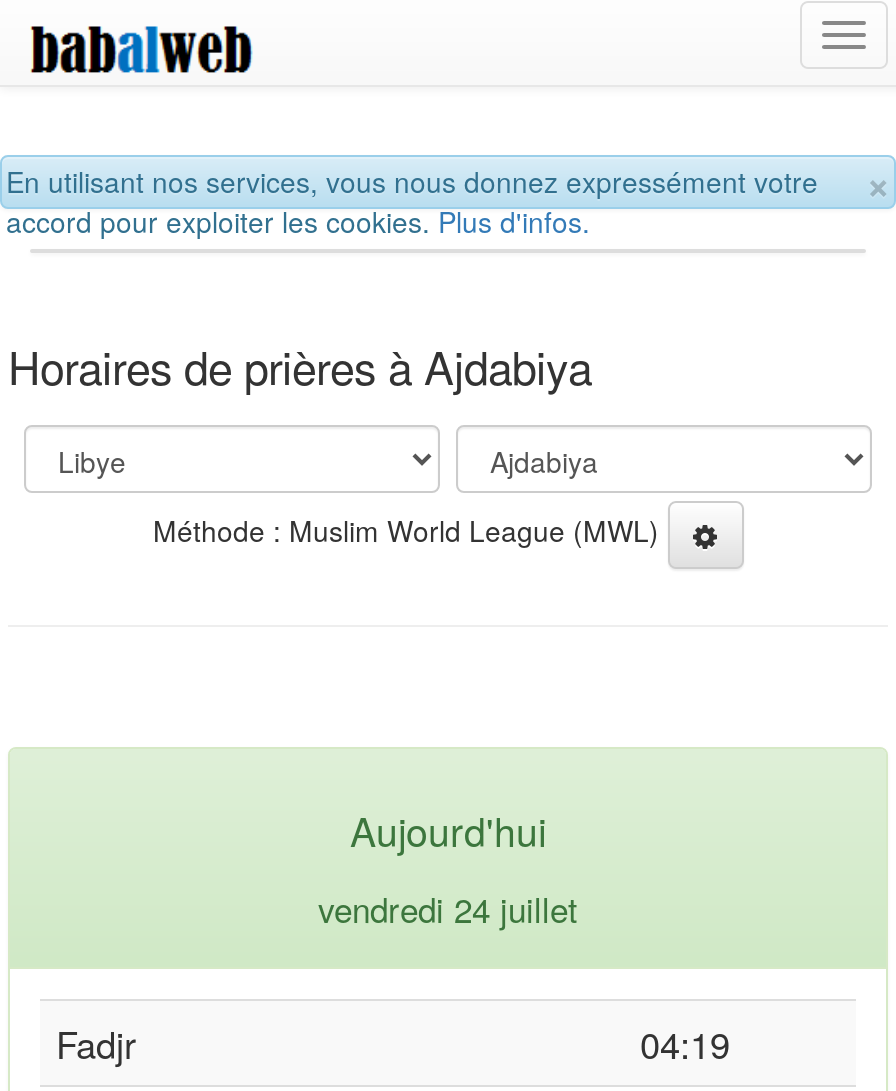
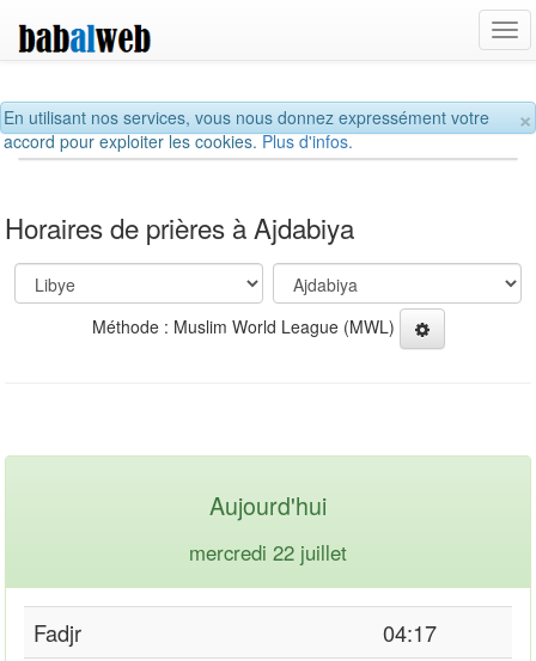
[318,884,578,932] vendredi 24 juillet -> [189,537,347,566] mercredi 22 juillet
[640,1016,730,1068] 04:19 -> [383,616,437,647] 04:17

